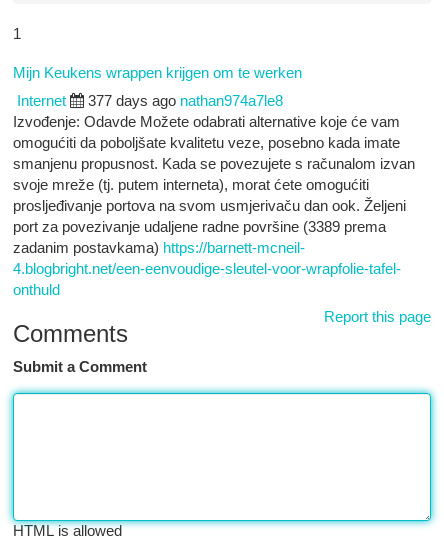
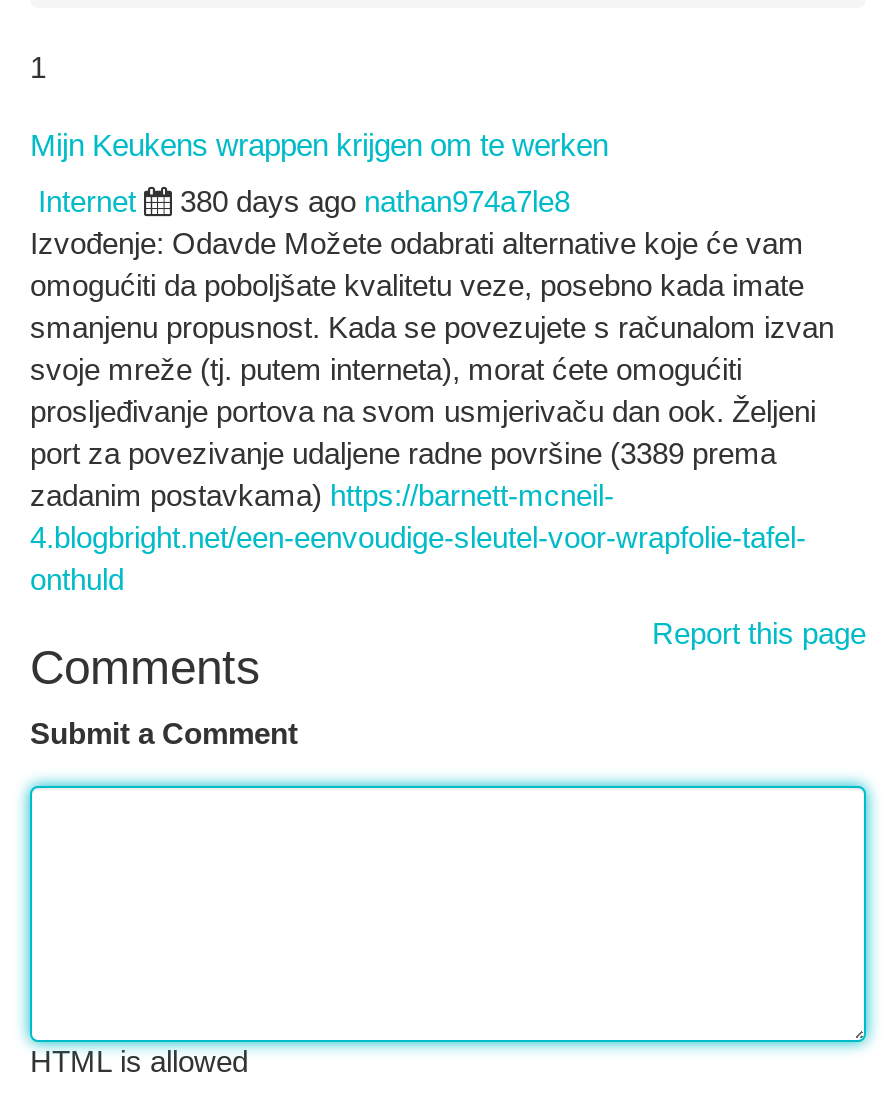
[88,93,283,109] 377 days ago nathan974a7le8 -> [180,186,570,218] 380 days ago nathan974a7le8

